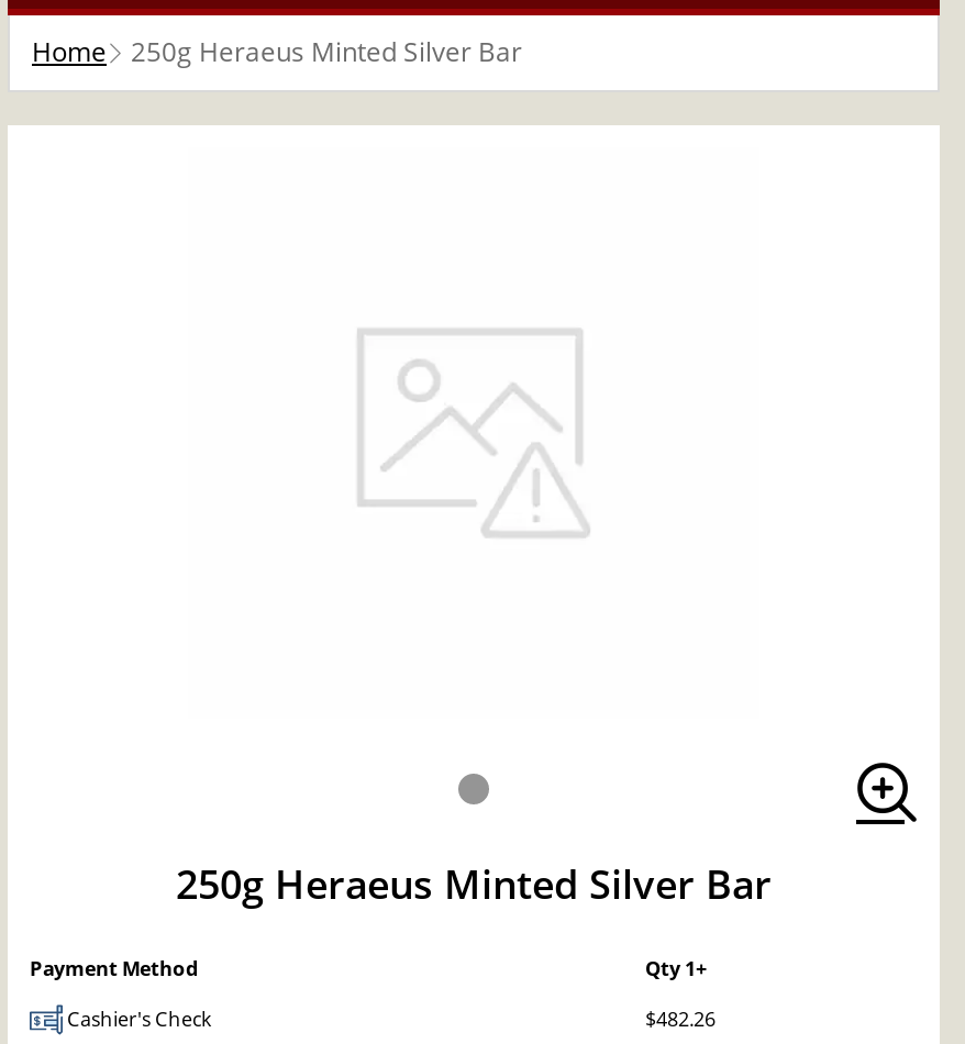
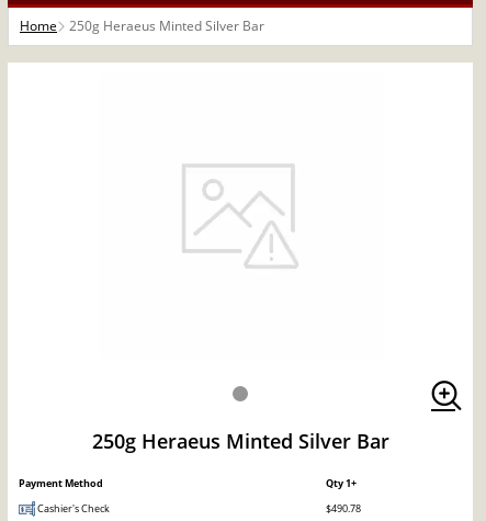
[645,1004,716,1033] $482.26 -> [326,501,361,516] $490.78

